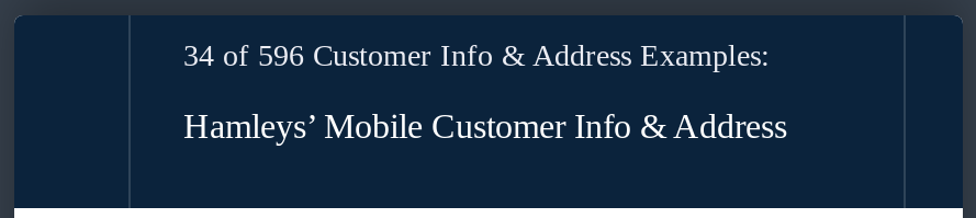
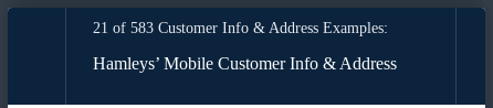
[183,39,770,72] 34 of 596 Customer Info & Address Examples: -> [93,20,388,36] 21 of 583 Customer Info & Address Examples:

